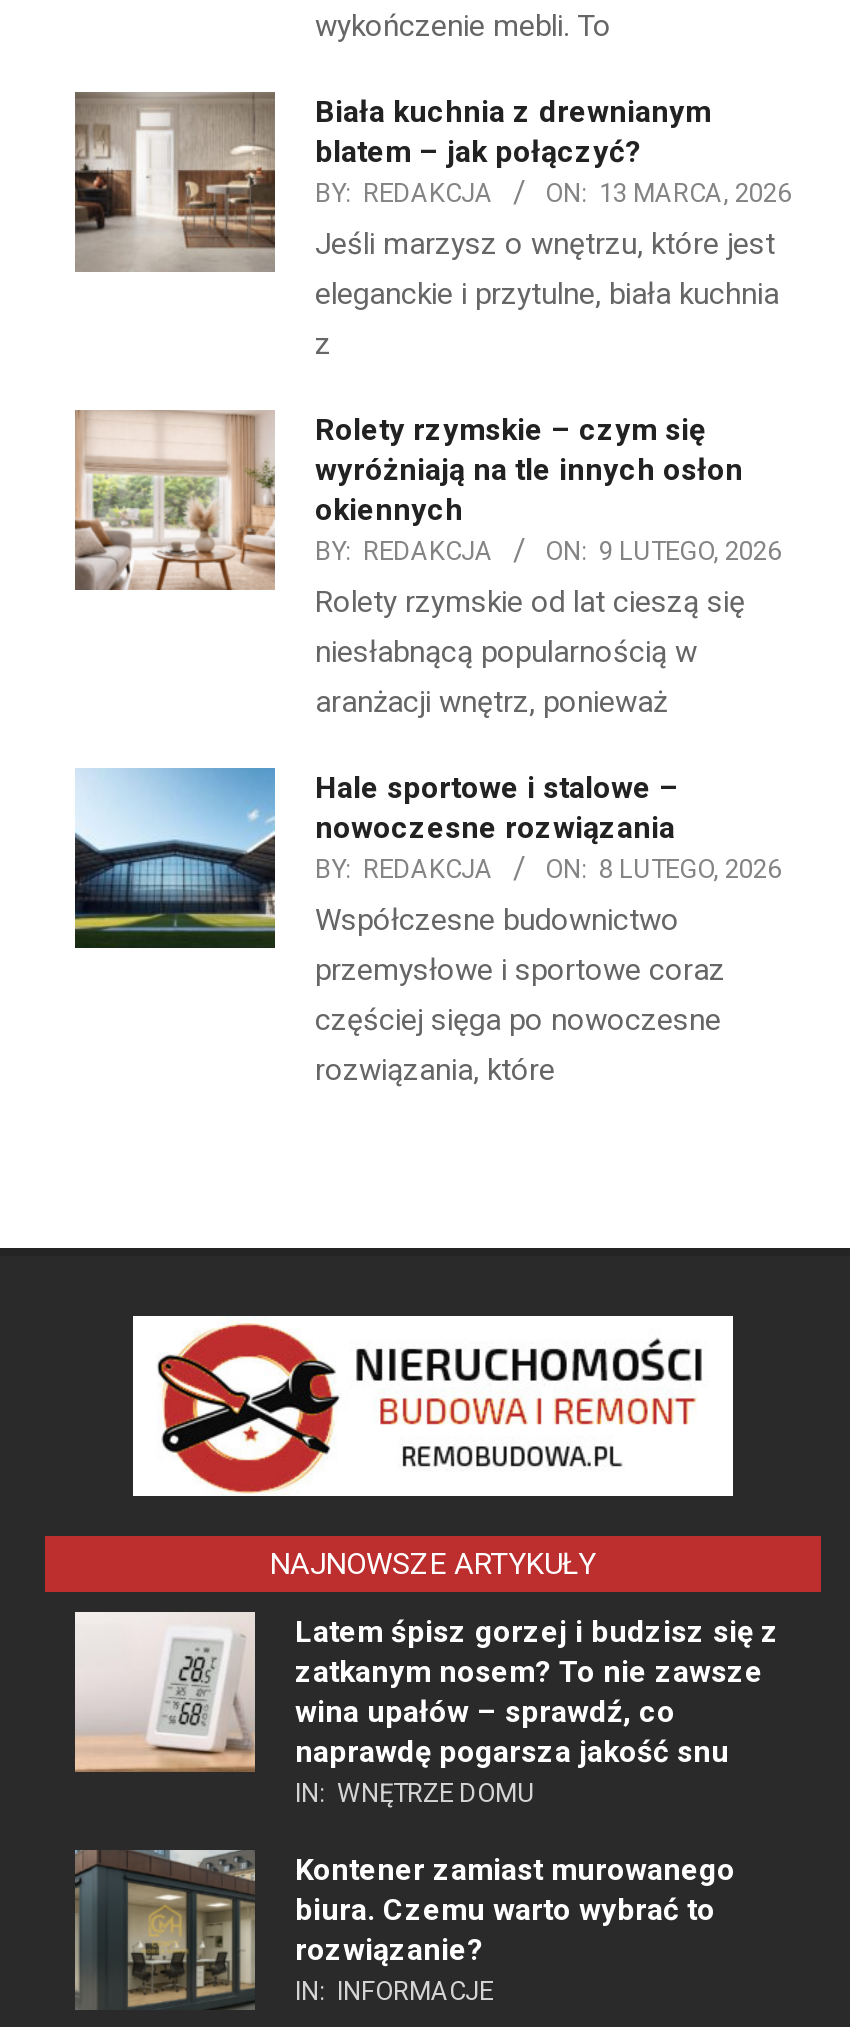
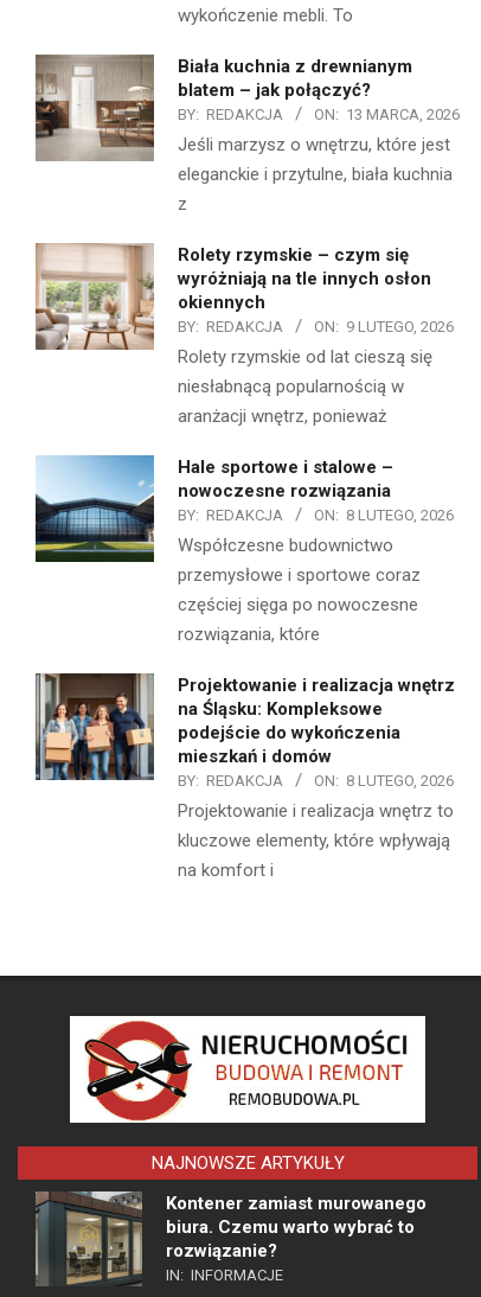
none -> [34,672,455,881] [image] | Projektowanie i realizacja wnętrz | na Śląsku: Kompleksowe | podejście do wykończenia | mieszkań i domów | BY: REDAKCJA | ON: 8 LUTEGO, 2026 | Projektowanie i realizacja wnętrz to | kluczowe elementy, które wpływają | na komfort i
moved [157,1326,596,1582] -> [84,1022,344,1174]: [image] | NAJNOWSZE ARTYKUŁY
[73,1610,779,1808] [image] | Latem śpisz gorzej i budzisz się z | zatkanym nosem? To nie zawsze | wina upałów – sprawdź, co | naprawdę pogarsza jakość snu | IN: WNĘTRZE DOMU -> none

